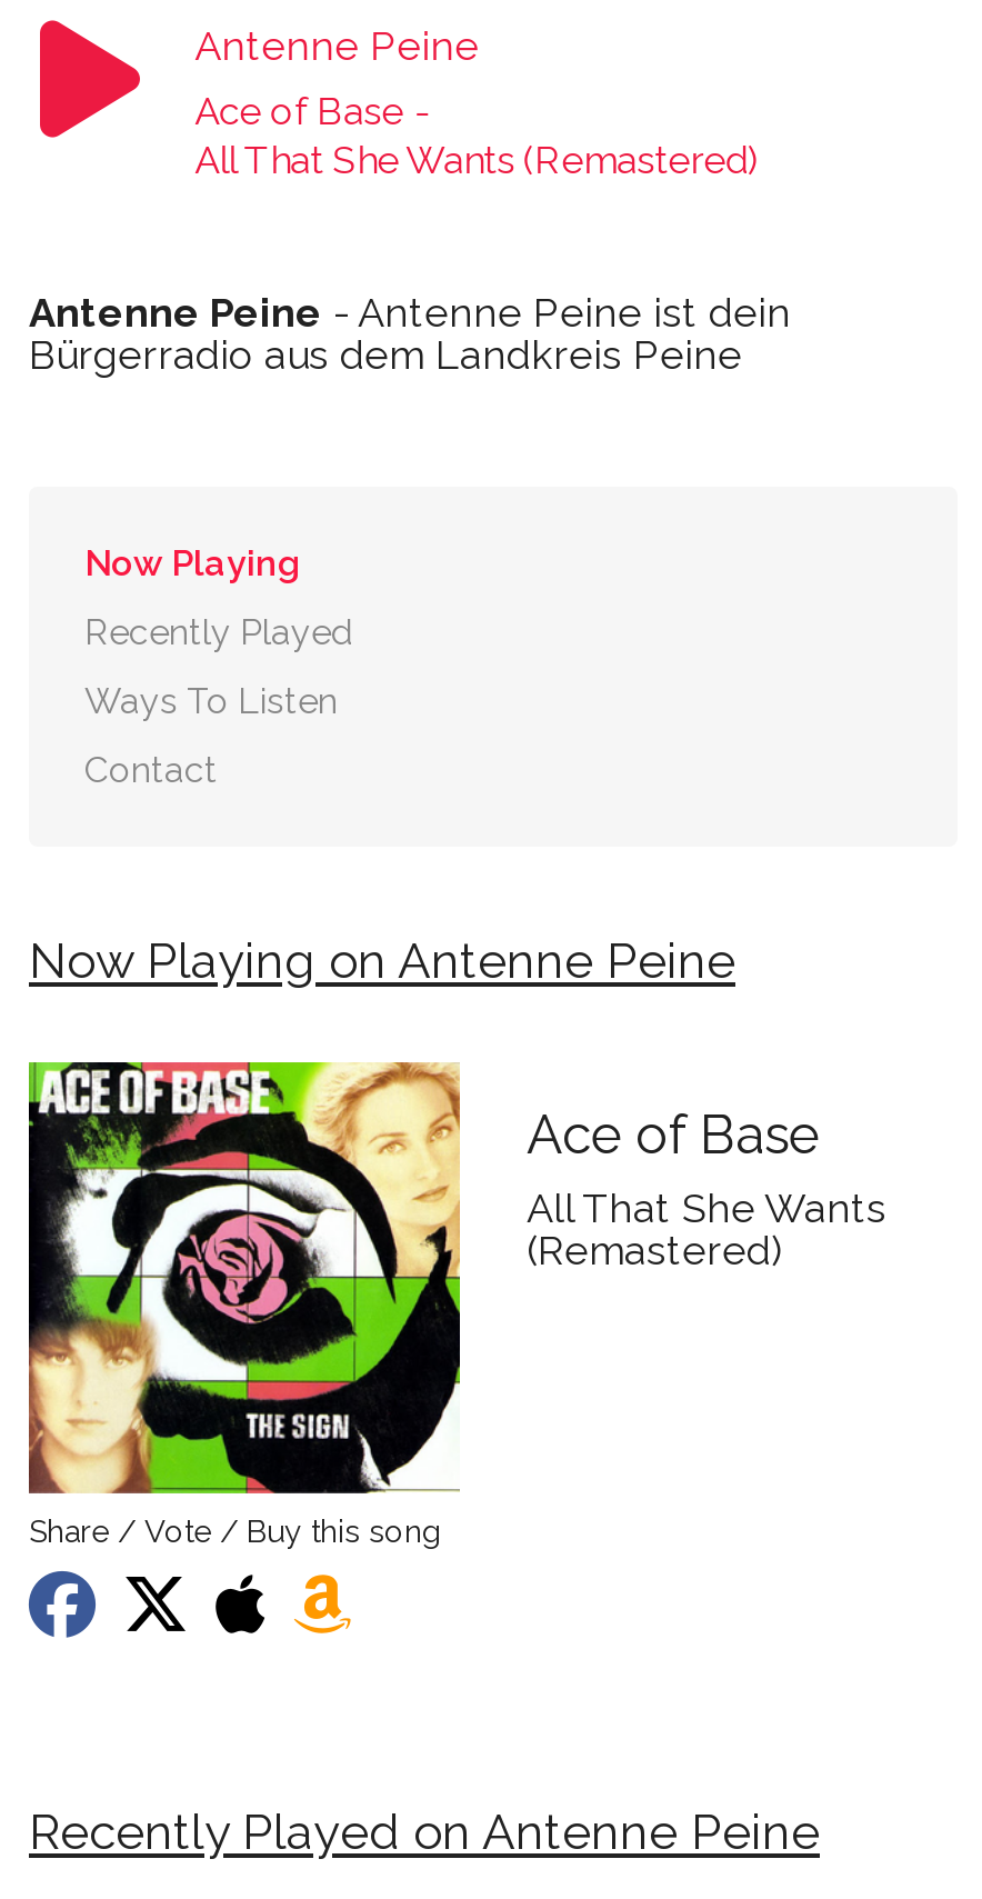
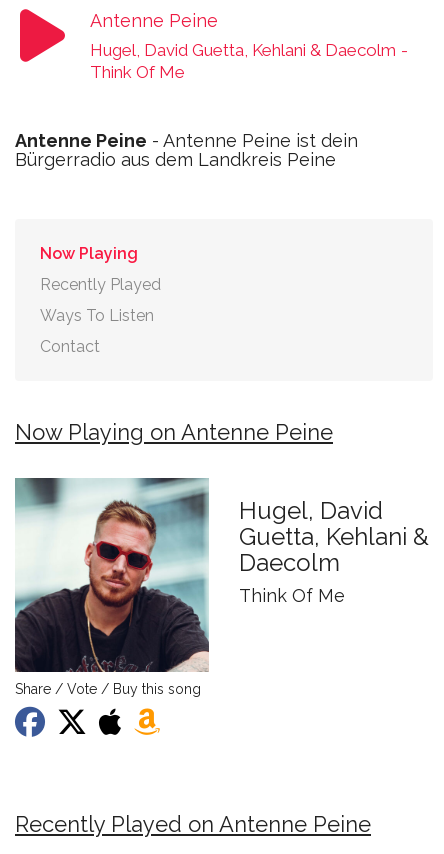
[195,89,759,182] Ace of Base - | All That She Wants (Remastered) -> [90,40,408,82] Hugel, David Guetta, Kehlani & Daecolm - | Think Of Me
[27,1060,886,1496] [image] | Ace of Base | All That She Wants | (Remastered) -> [14,477,429,673] [image] | Hugel, David | Guetta, Kehlani & | Daecolm | Think Of Me

